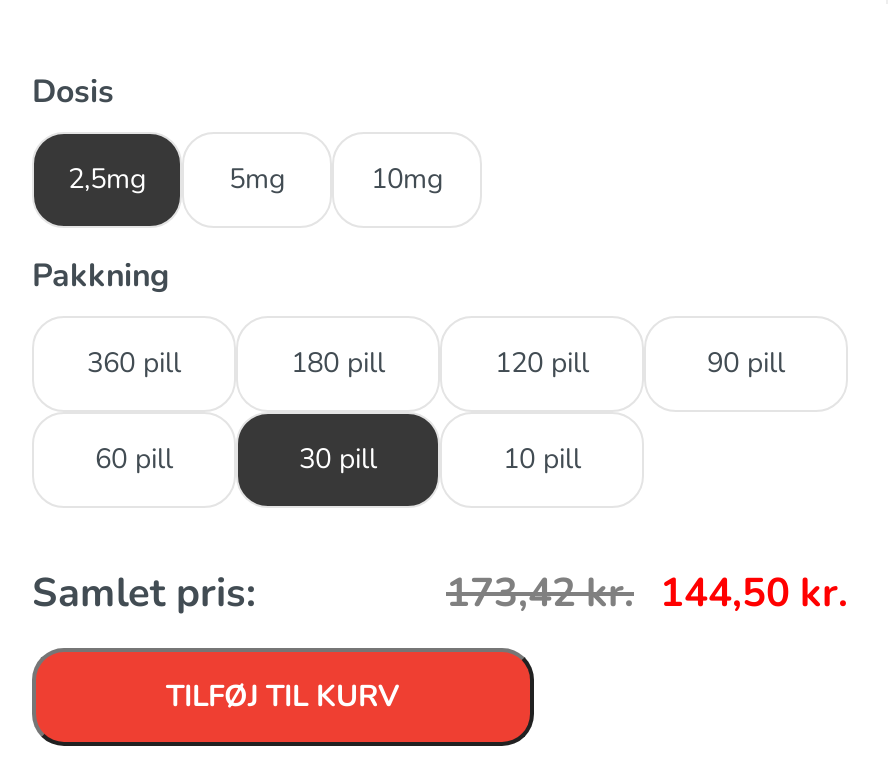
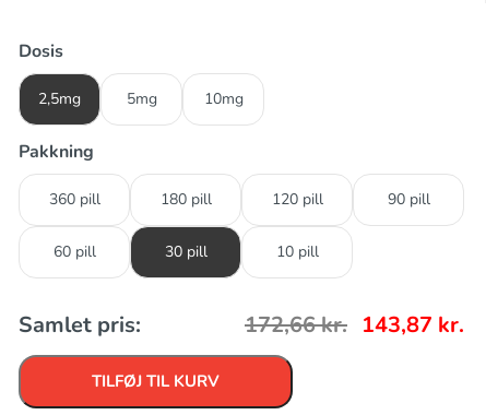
[446,566,848,620] 173,42kr. 144,50 kr. -> [245,310,464,340] 172,66kr. 143,87 kr.

